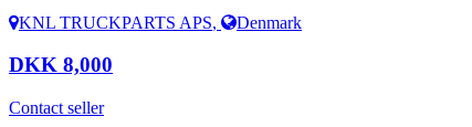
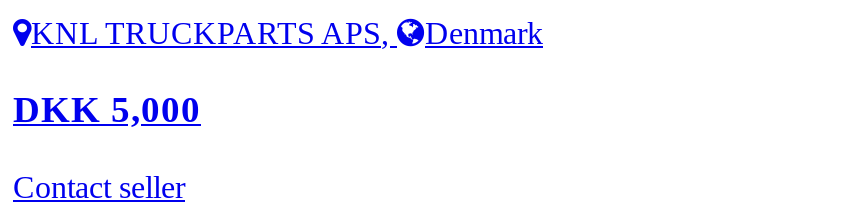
[9,53,113,77] DKK 8,000 -> [13,89,201,131] DKK 5,000

